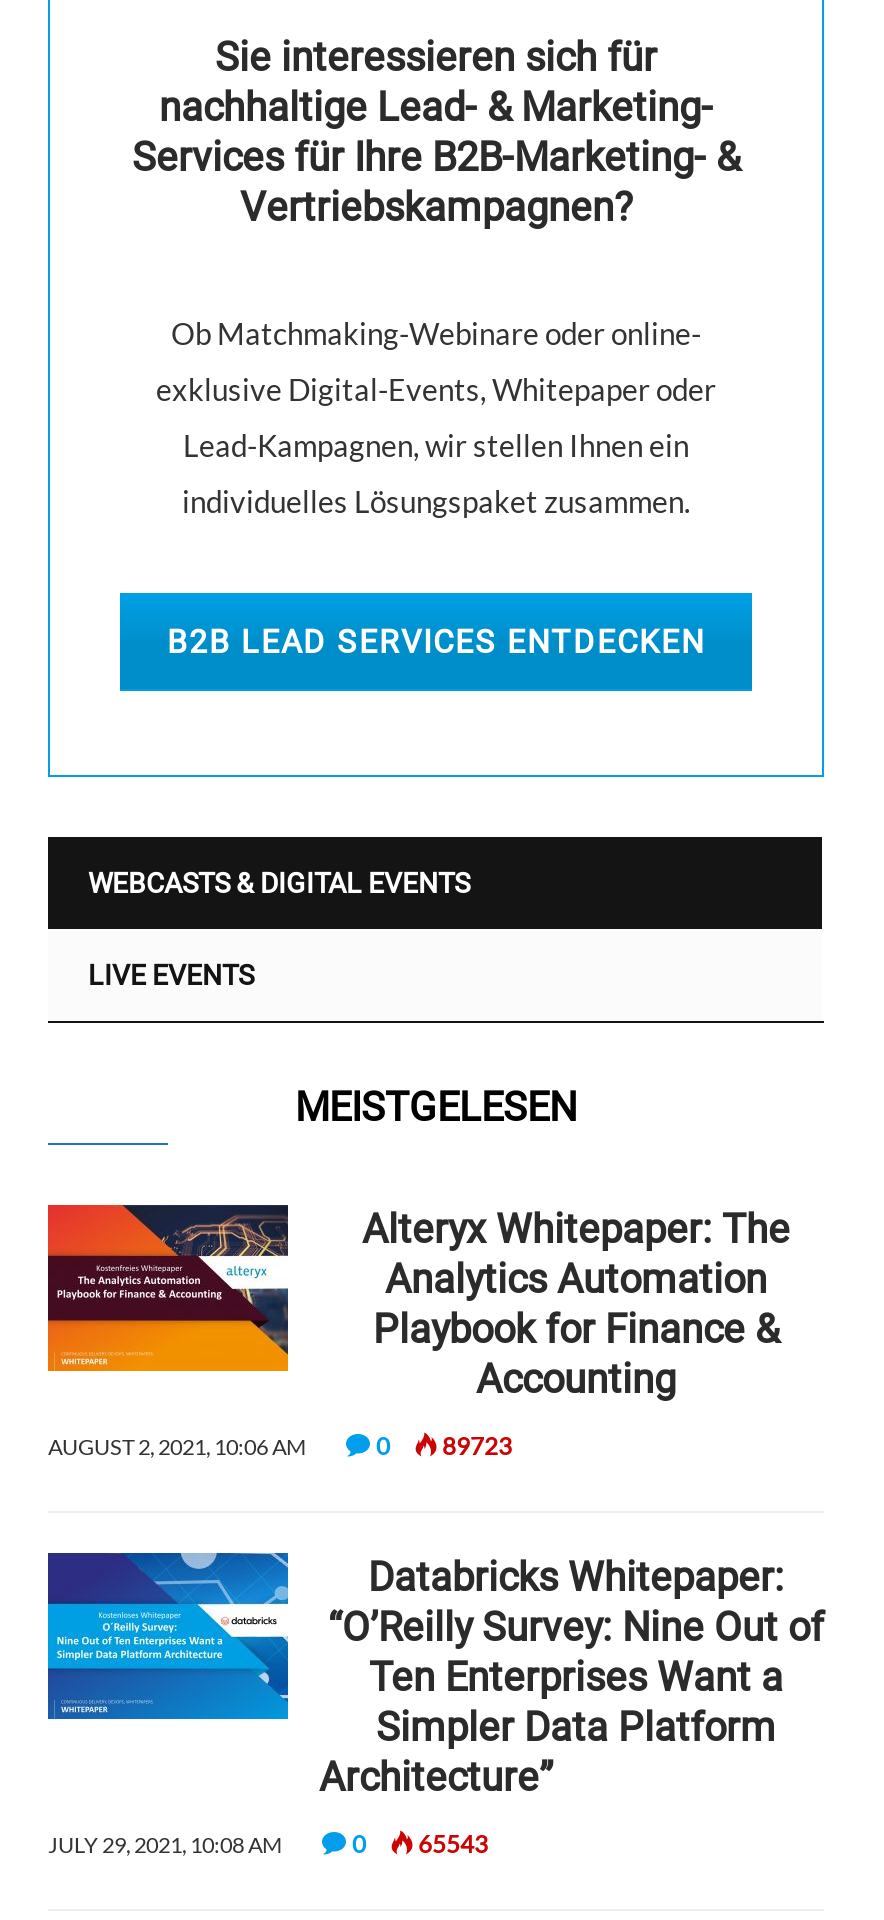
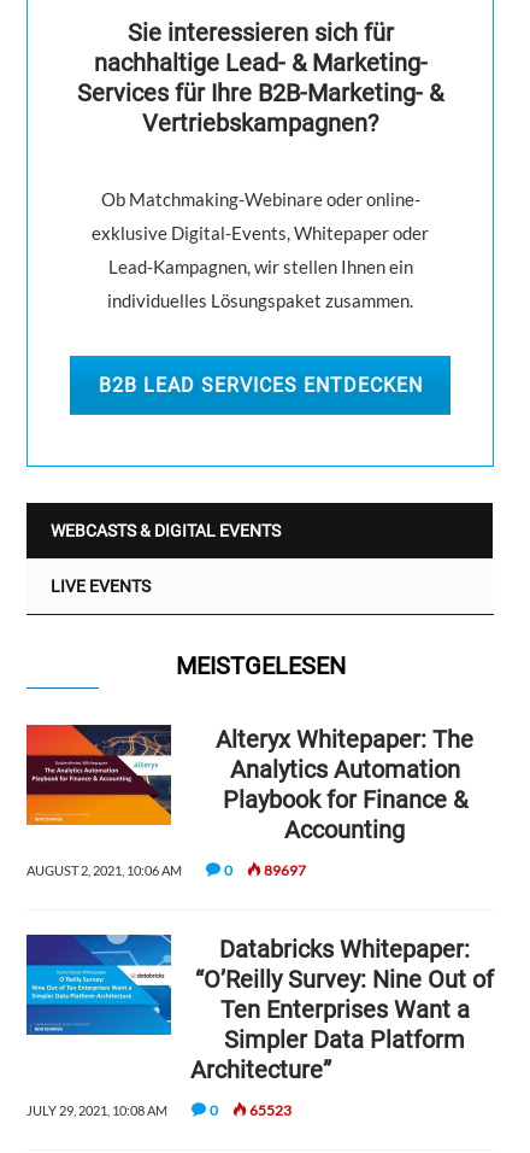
[376,1431,512,1461] 0 89723 -> [224,861,306,879] 0 89697
[352,1829,488,1859] 0 65543 -> [210,1101,291,1119] 0 65523

